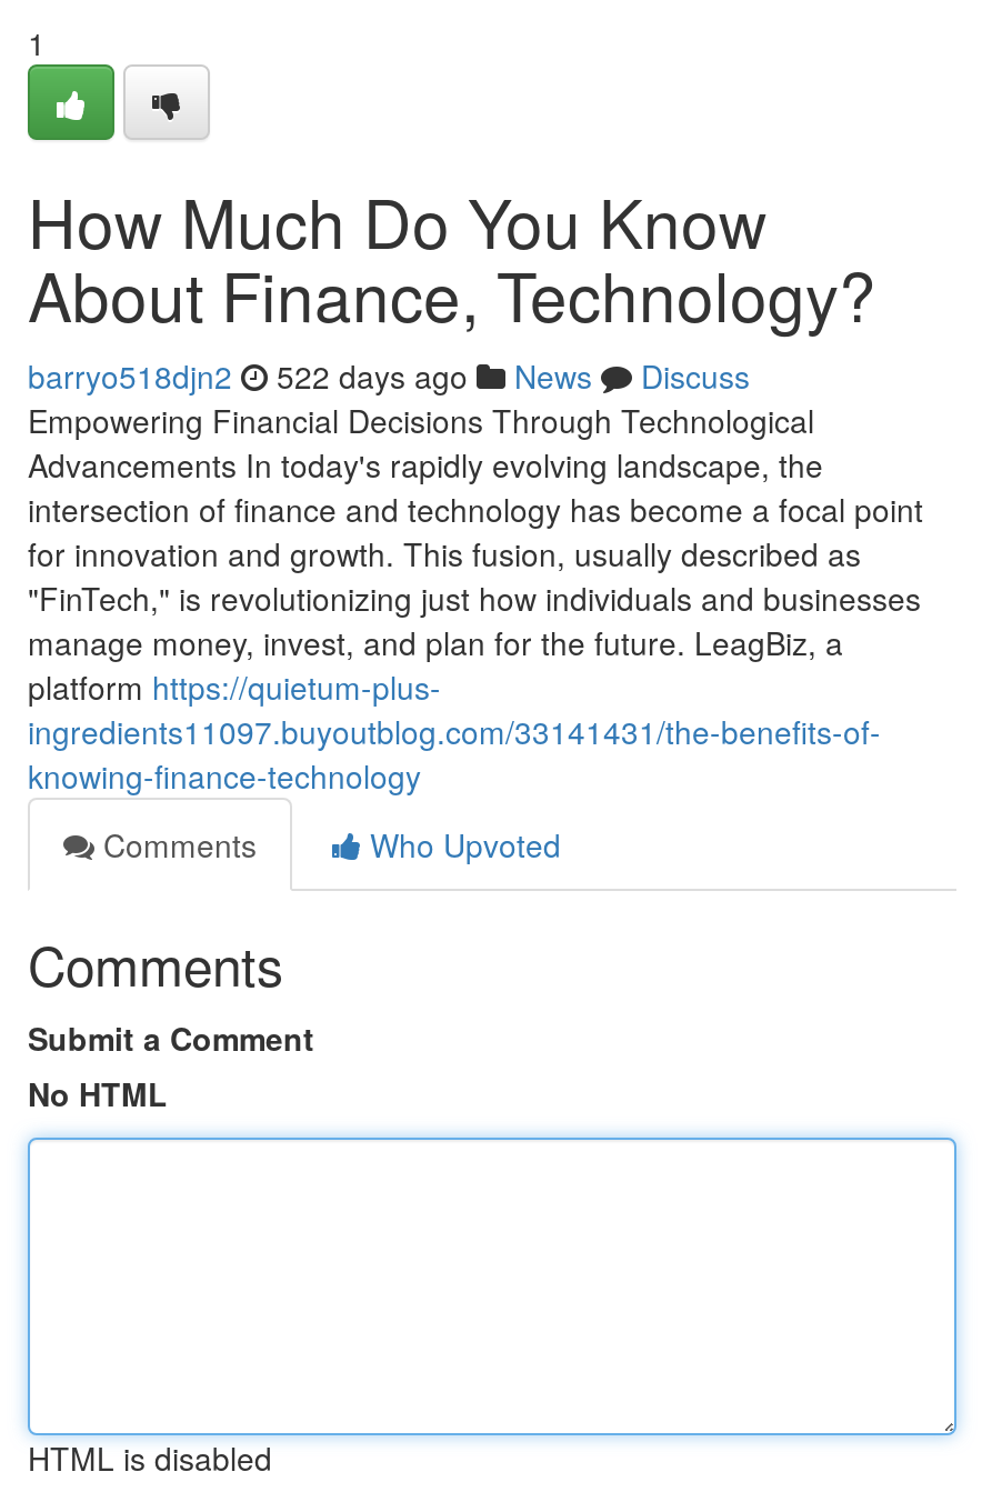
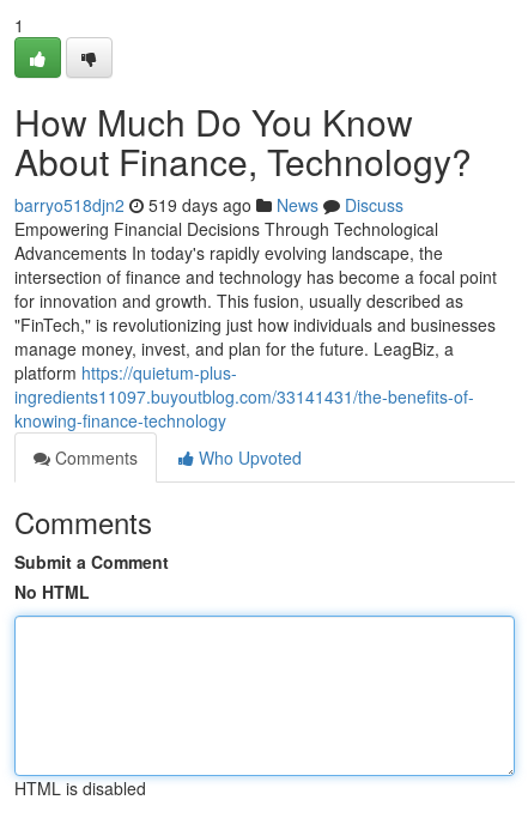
[28,353,750,398] barryo518djn2 522 days ago News Discuss -> [14,193,403,217] barryo518djn2 519 days ago News Discuss

